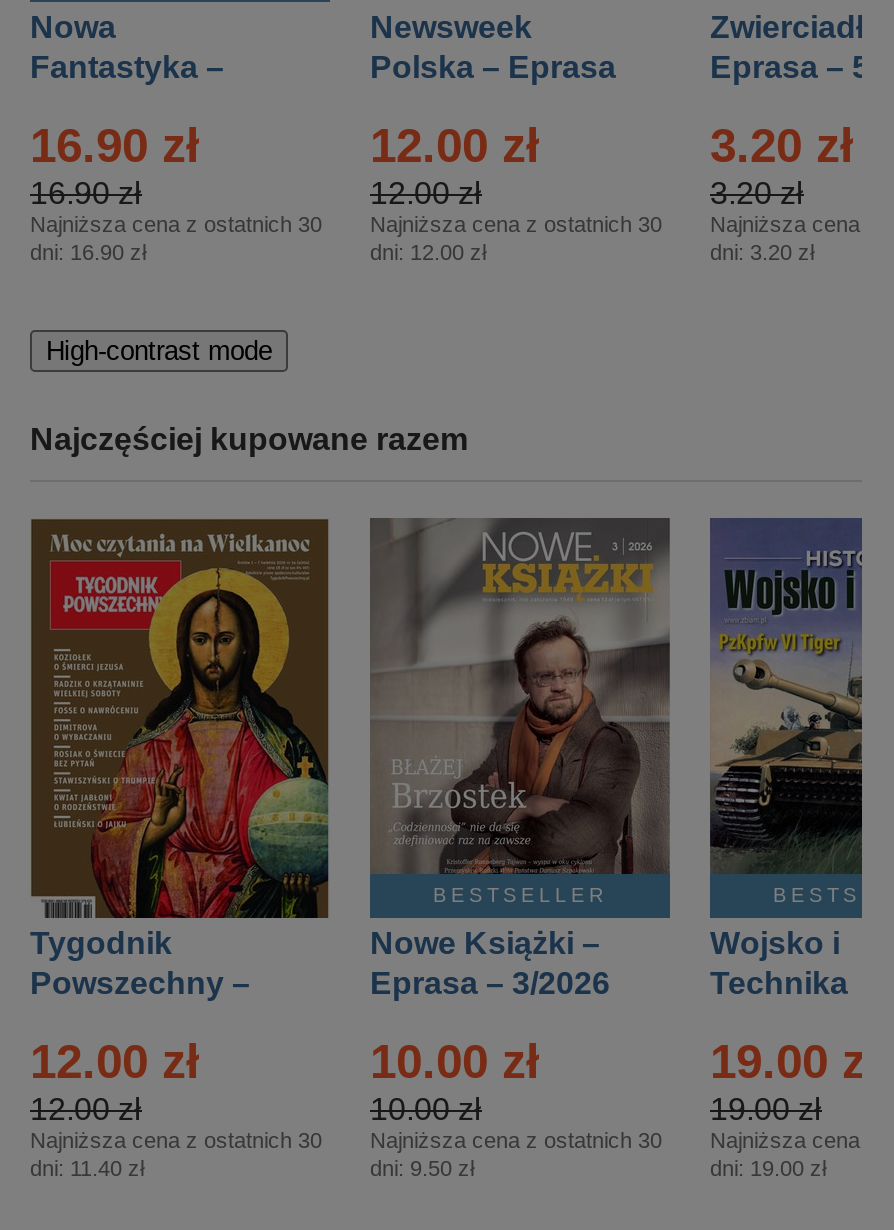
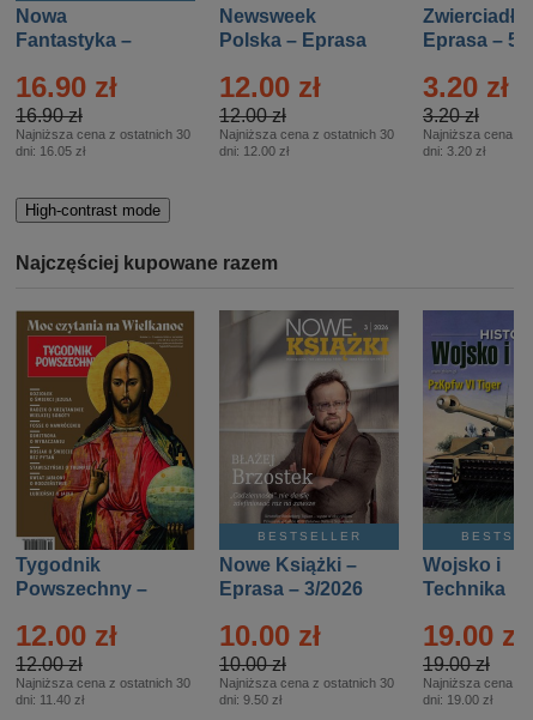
[30,240,146,264] dni: 16.90 zł -> [16,144,85,158] dni: 16.05 zł

